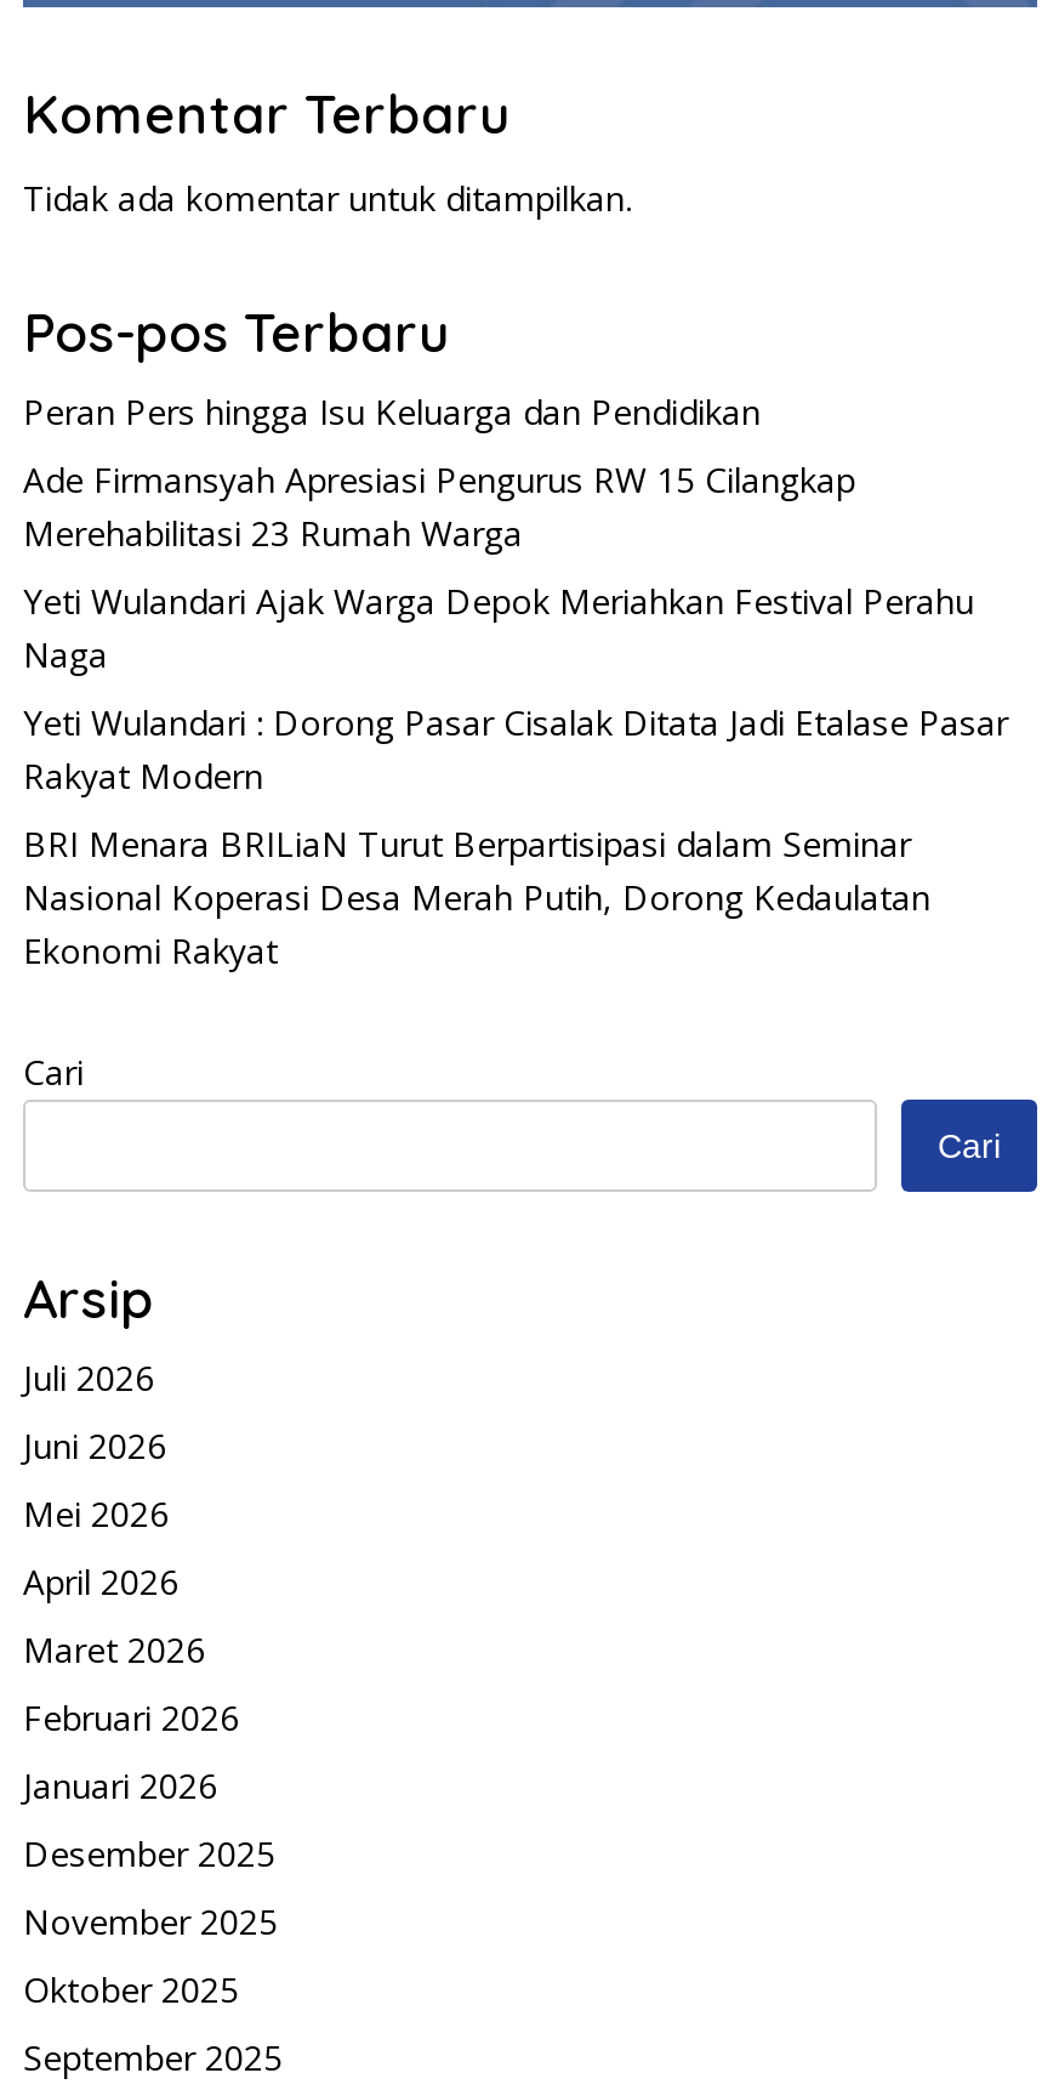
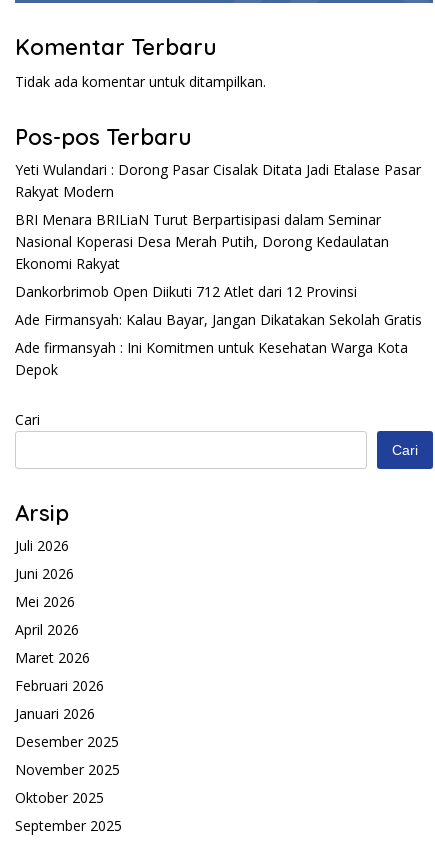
[23,387,974,676] Peran Pers hingga Isu Keluarga dan Pendidikan | Ade Firmansyah Apresiasi Pengurus RW 15 Cilangkap | Merehabilitasi 23 Rumah Warga | Yeti Wulandari Ajak Warga Depok Meriahkan Festival Perahu | Naga -> none
moved [23,698,1008,972] -> [15,159,421,272]: Yeti Wulandari : Dorong Pasar Cisalak Ditata Jadi Etalase Pasar | Rakyat Modern | BRI Menara BRILiaN Turut Berpartisipasi dalam Seminar | Nasional Koperasi Desa Merah Putih, Dorong Kedaulatan | Ekonomi Rakyat
none -> [15,281,422,378] Dankorbrimob Open Diikuti 712 Atlet dari 12 Provinsi | Ade Firmansyah: Kalau Bayar, Jangan Dikatakan Sekolah Gratis | Ade firmansyah : Ini Komitmen untuk Kesehatan Warga Kota | Depok

